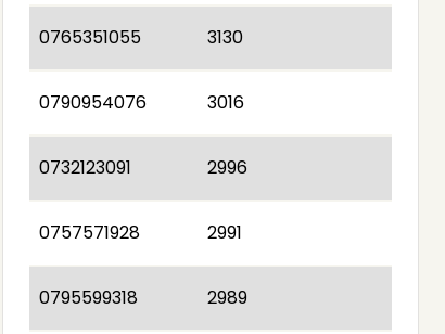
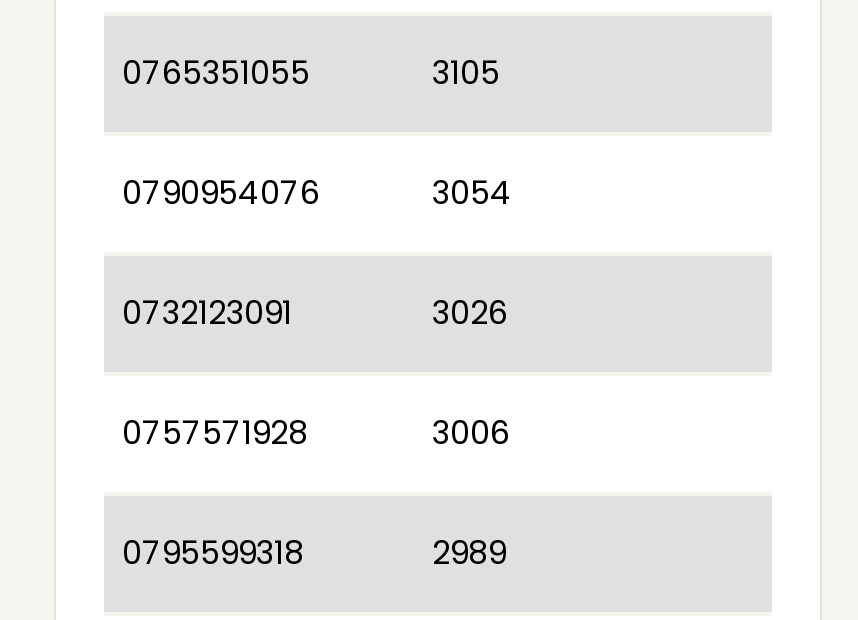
[207,25,243,50] 3130 -> [432,50,500,96] 3105
[207,90,244,115] 3016 -> [432,170,512,216] 3054
[207,155,247,180] 2996 -> [432,290,508,336] 3026
[207,220,242,245] 2991 -> [432,410,510,456] 3006

